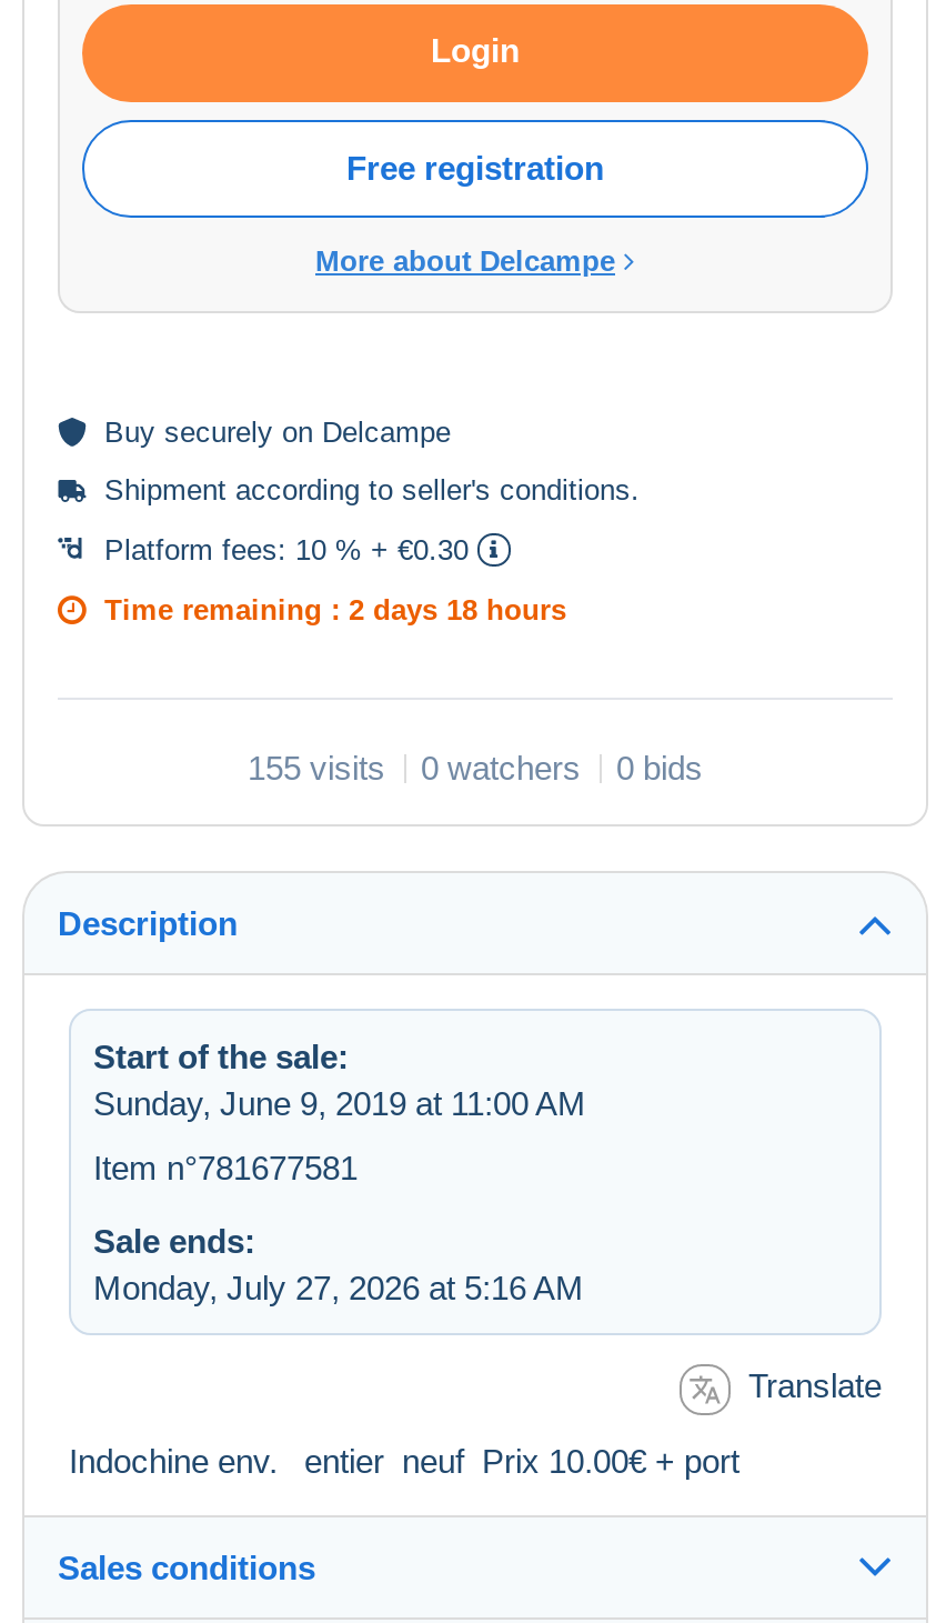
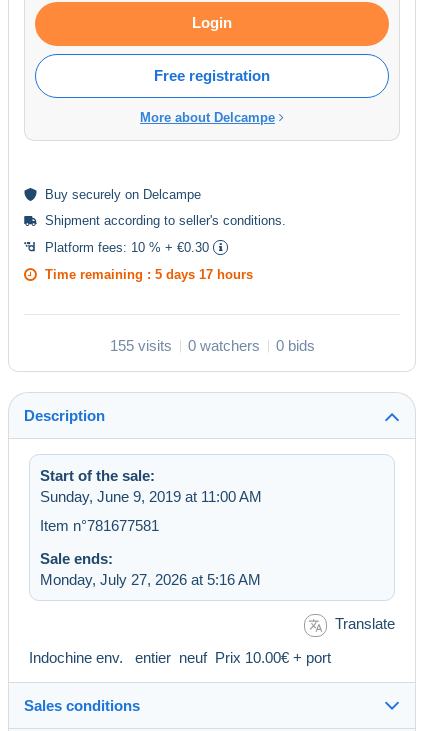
[104,594,566,627] Time remaining : 2 days 18 hours -> [45,267,253,282] Time remaining : 5 days 17 hours

